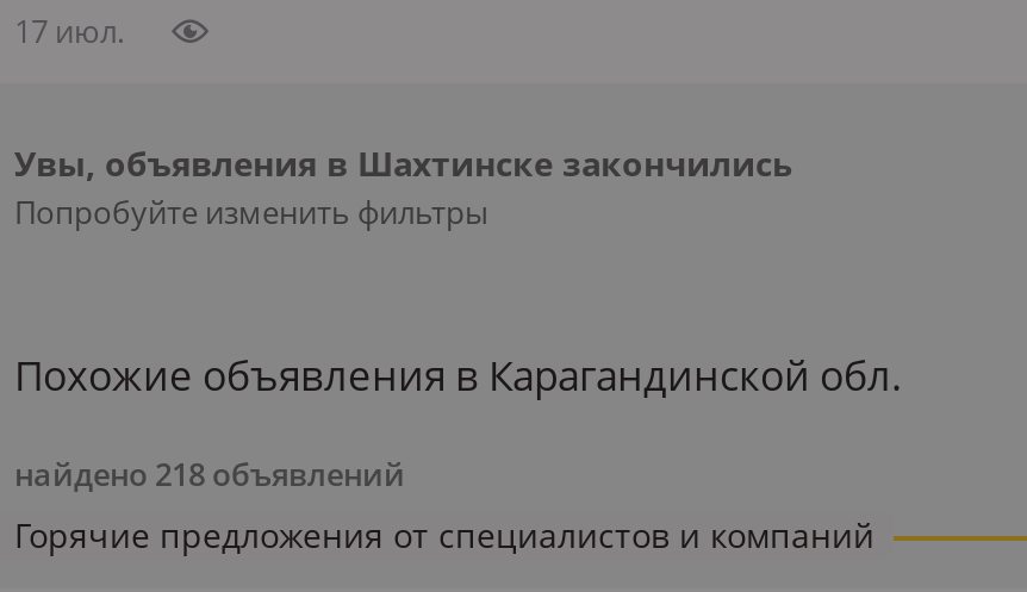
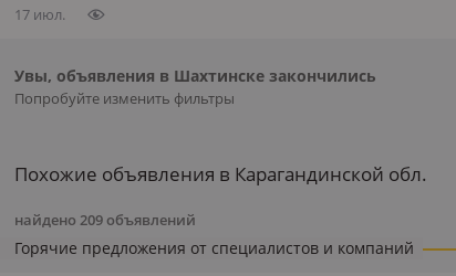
[14,453,405,496] найдено 218 объявлений -> [14,210,196,230] найдено 209 объявлений

